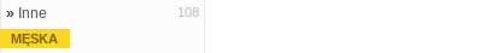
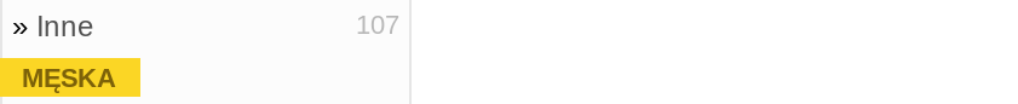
[177,5,199,19] 108 -> [356,10,399,39] 107

